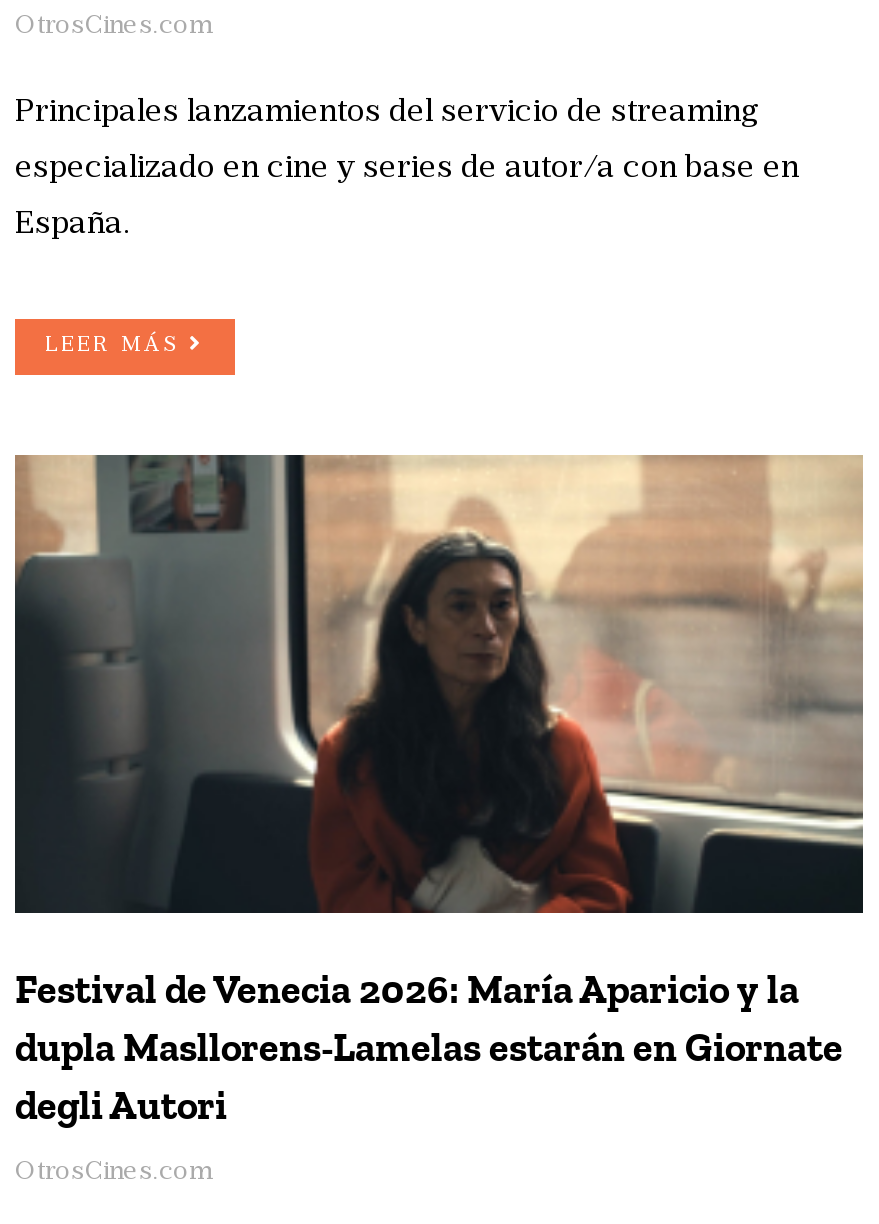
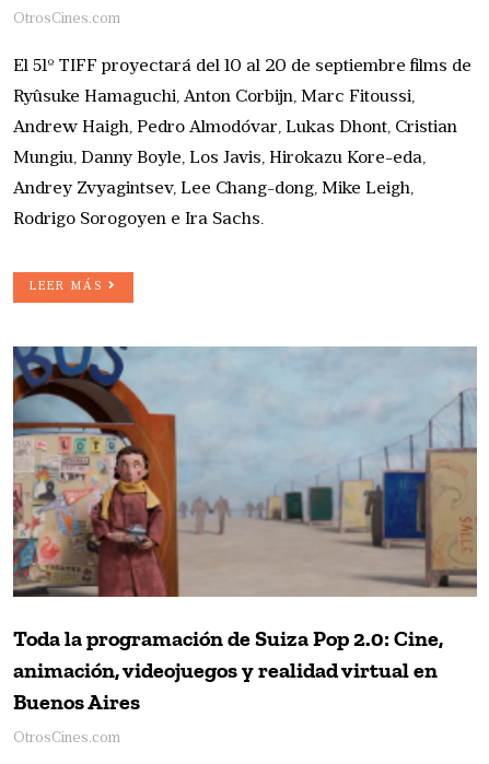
[15,96,799,240] Principales lanzamientos del servicio de streaming | especializado en cine y series de autor/a con base en | España. -> [13,58,471,228] El 51º TIFF proyectará del 10 al 20 de septiembre films de | Ryûsuke Hamaguchi, Anton Corbijn, Marc Fitoussi, | Andrew Haigh, Pedro Almodóvar, Lukas Dhont, Cristian | Mungiu, Danny Boyle, Los Javis, Hirokazu Kore-eda, | Andrey Zvyagintsev, Lee Chang-dong, Mike Leigh, | Rodrigo Sorogoyen e Ira Sachs.
[13,454,865,1130] [image] | Festival de Venecia 2026: María Aparicio y la | dupla Masllorens-Lamelas estarán en Giornate | degli Autori -> [12,345,478,715] [image] | Toda la programación de Suiza Pop 2.0: Cine, | animación, videojuegos y realidad virtual en | Buenos Aires

